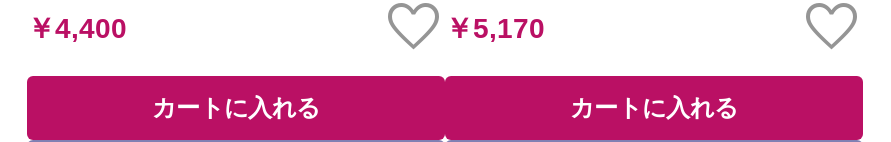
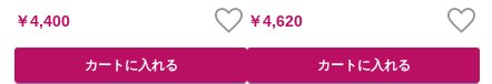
[445,13,545,45] ￥5,170 -> [247,12,303,30] ￥4,620

